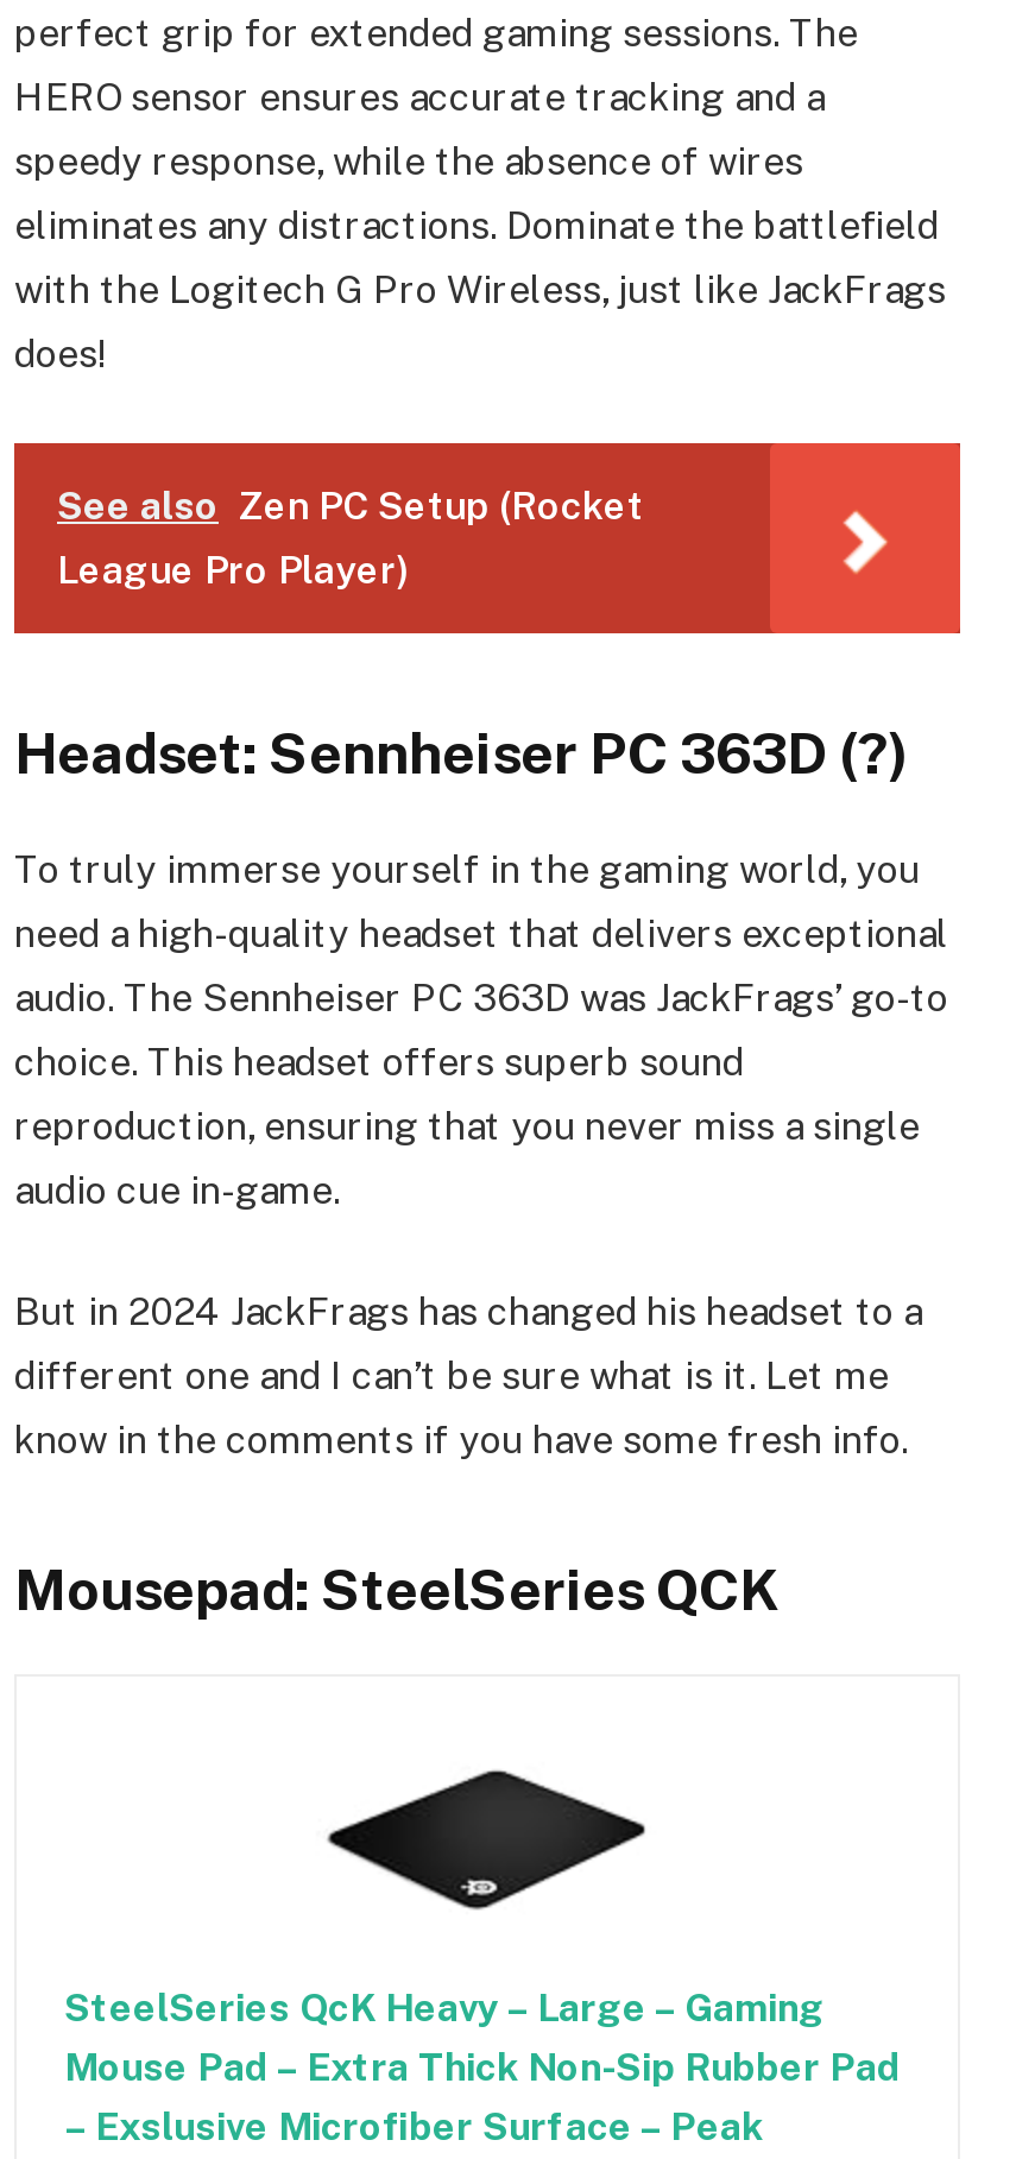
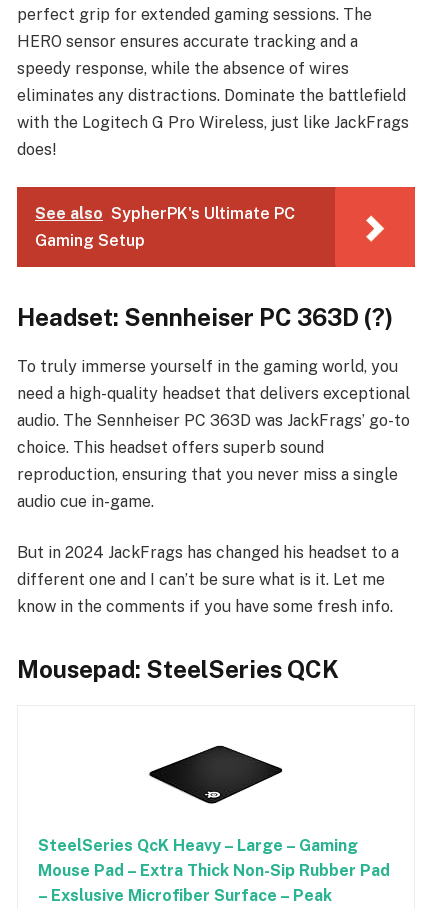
[57,485,644,594] See also Zen PC Setup (Rocket | League Pro Player) -> [35,204,295,250] See also SypherPK's Ultimate PC | Gaming Setup

